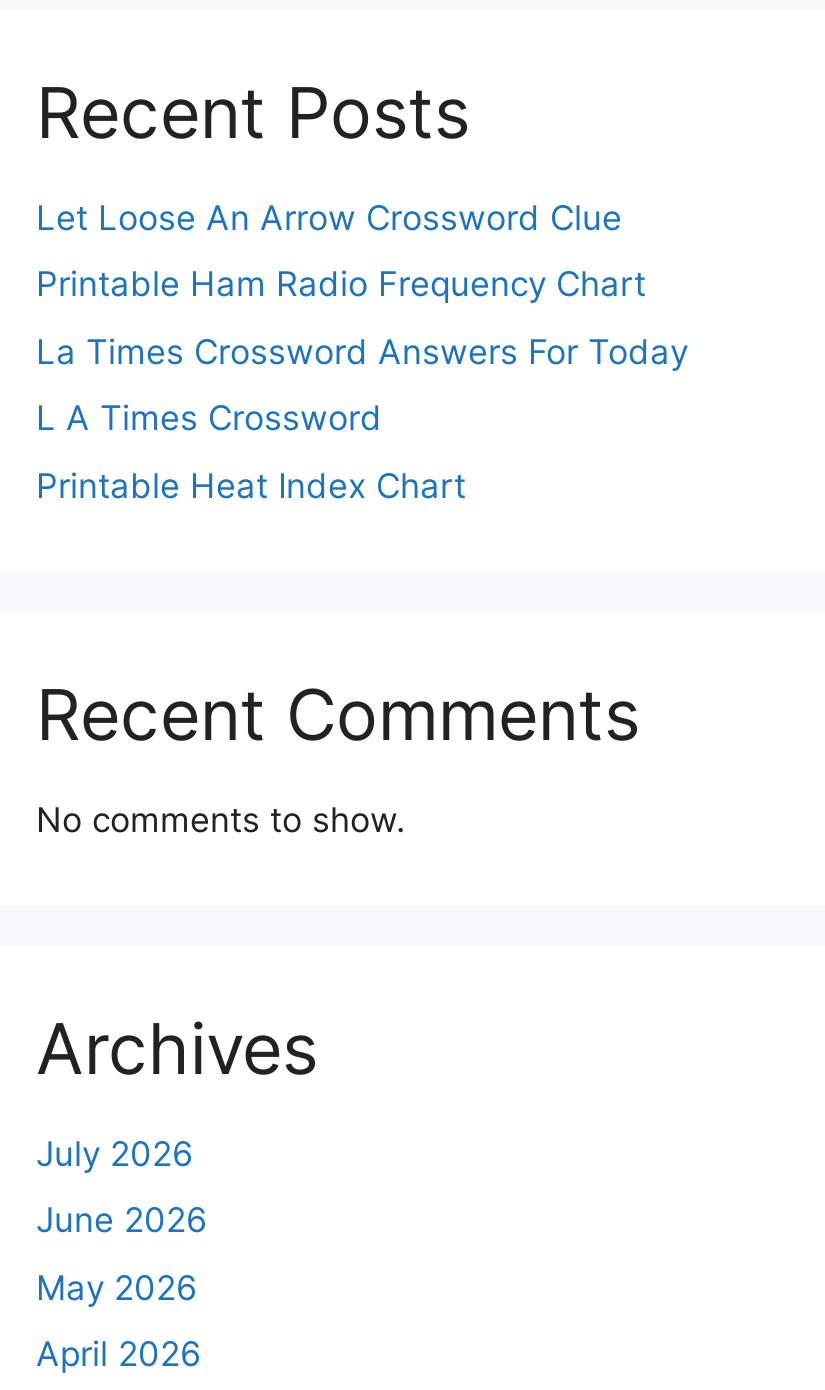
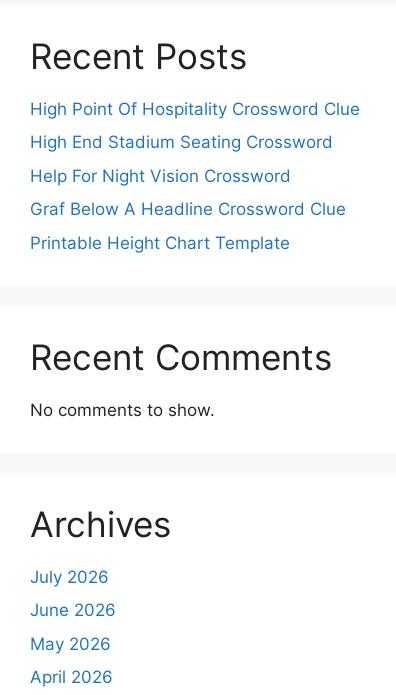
[36,198,622,238] Let Loose An Arrow Crossword Clue -> [30,99,360,119] High Point Of Hospitality Crossword Clue
[36,265,646,305] Printable Ham Radio Frequency Chart -> [30,132,333,152] High End Stadium Seating Crossword
[36,332,688,372] La Times Crossword Answers For Today -> [30,166,291,186] Help For Night Vision Crossword
[36,399,382,439] L A Times Crossword -> [30,199,346,219] Graf Below A Headline Crossword Clue
[36,466,466,506] Printable Heat Index Chart -> [30,233,290,253] Printable Height Chart Template

